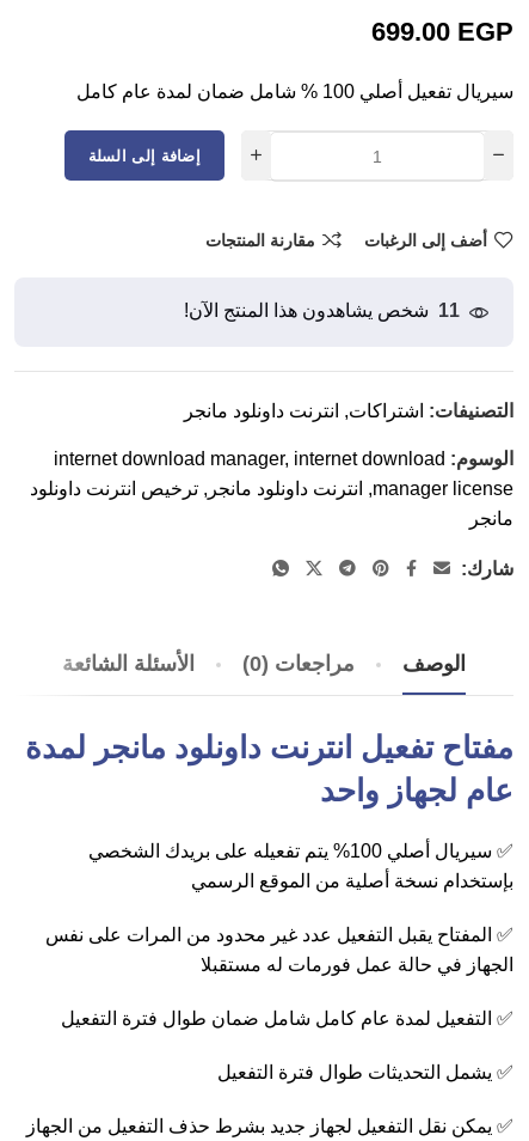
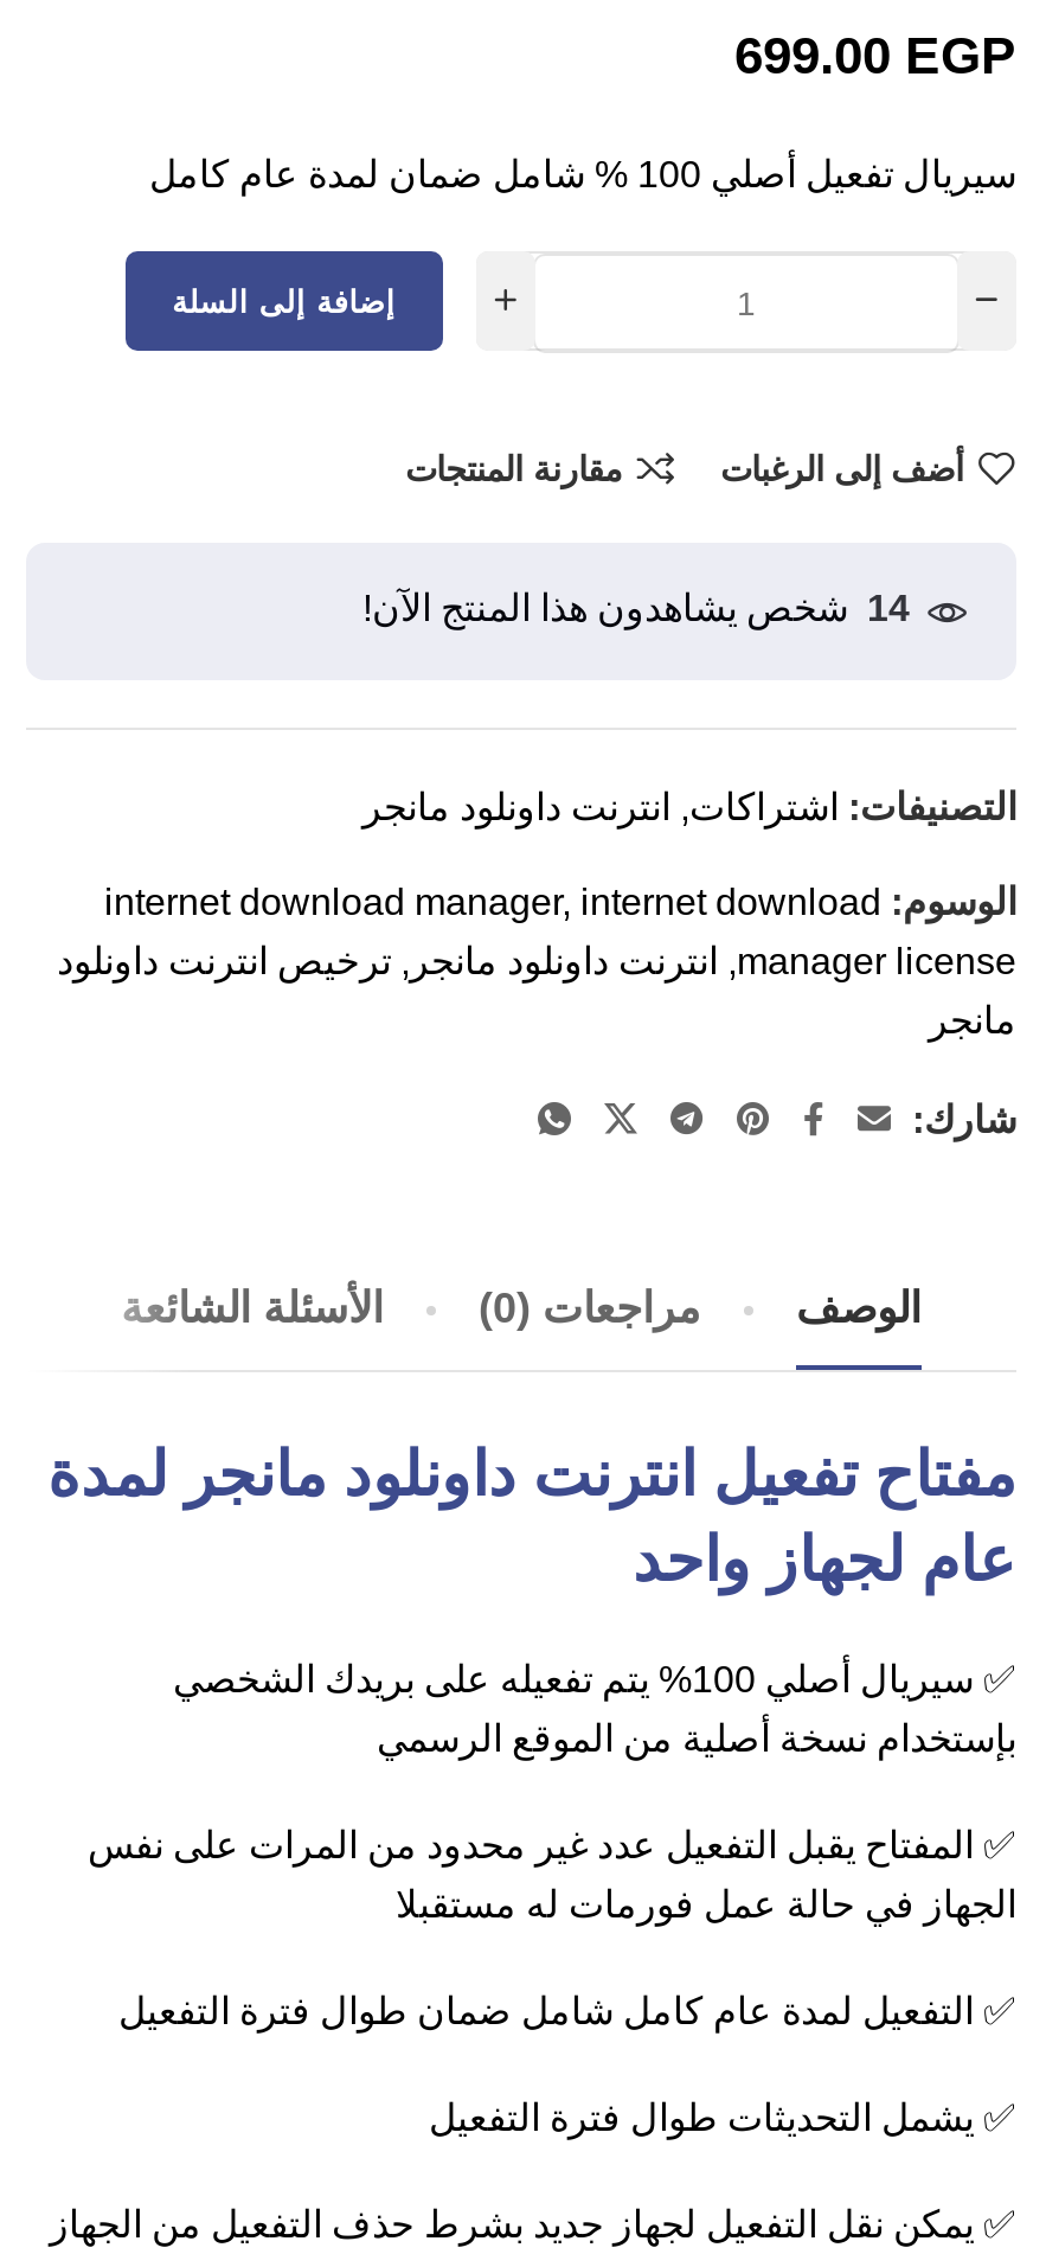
[184,300,460,321] 11 شخص يشاهدون هذا المنتج الآن! -> [362,588,910,629] 14 شخص يشاهدون هذا المنتج الآن!

